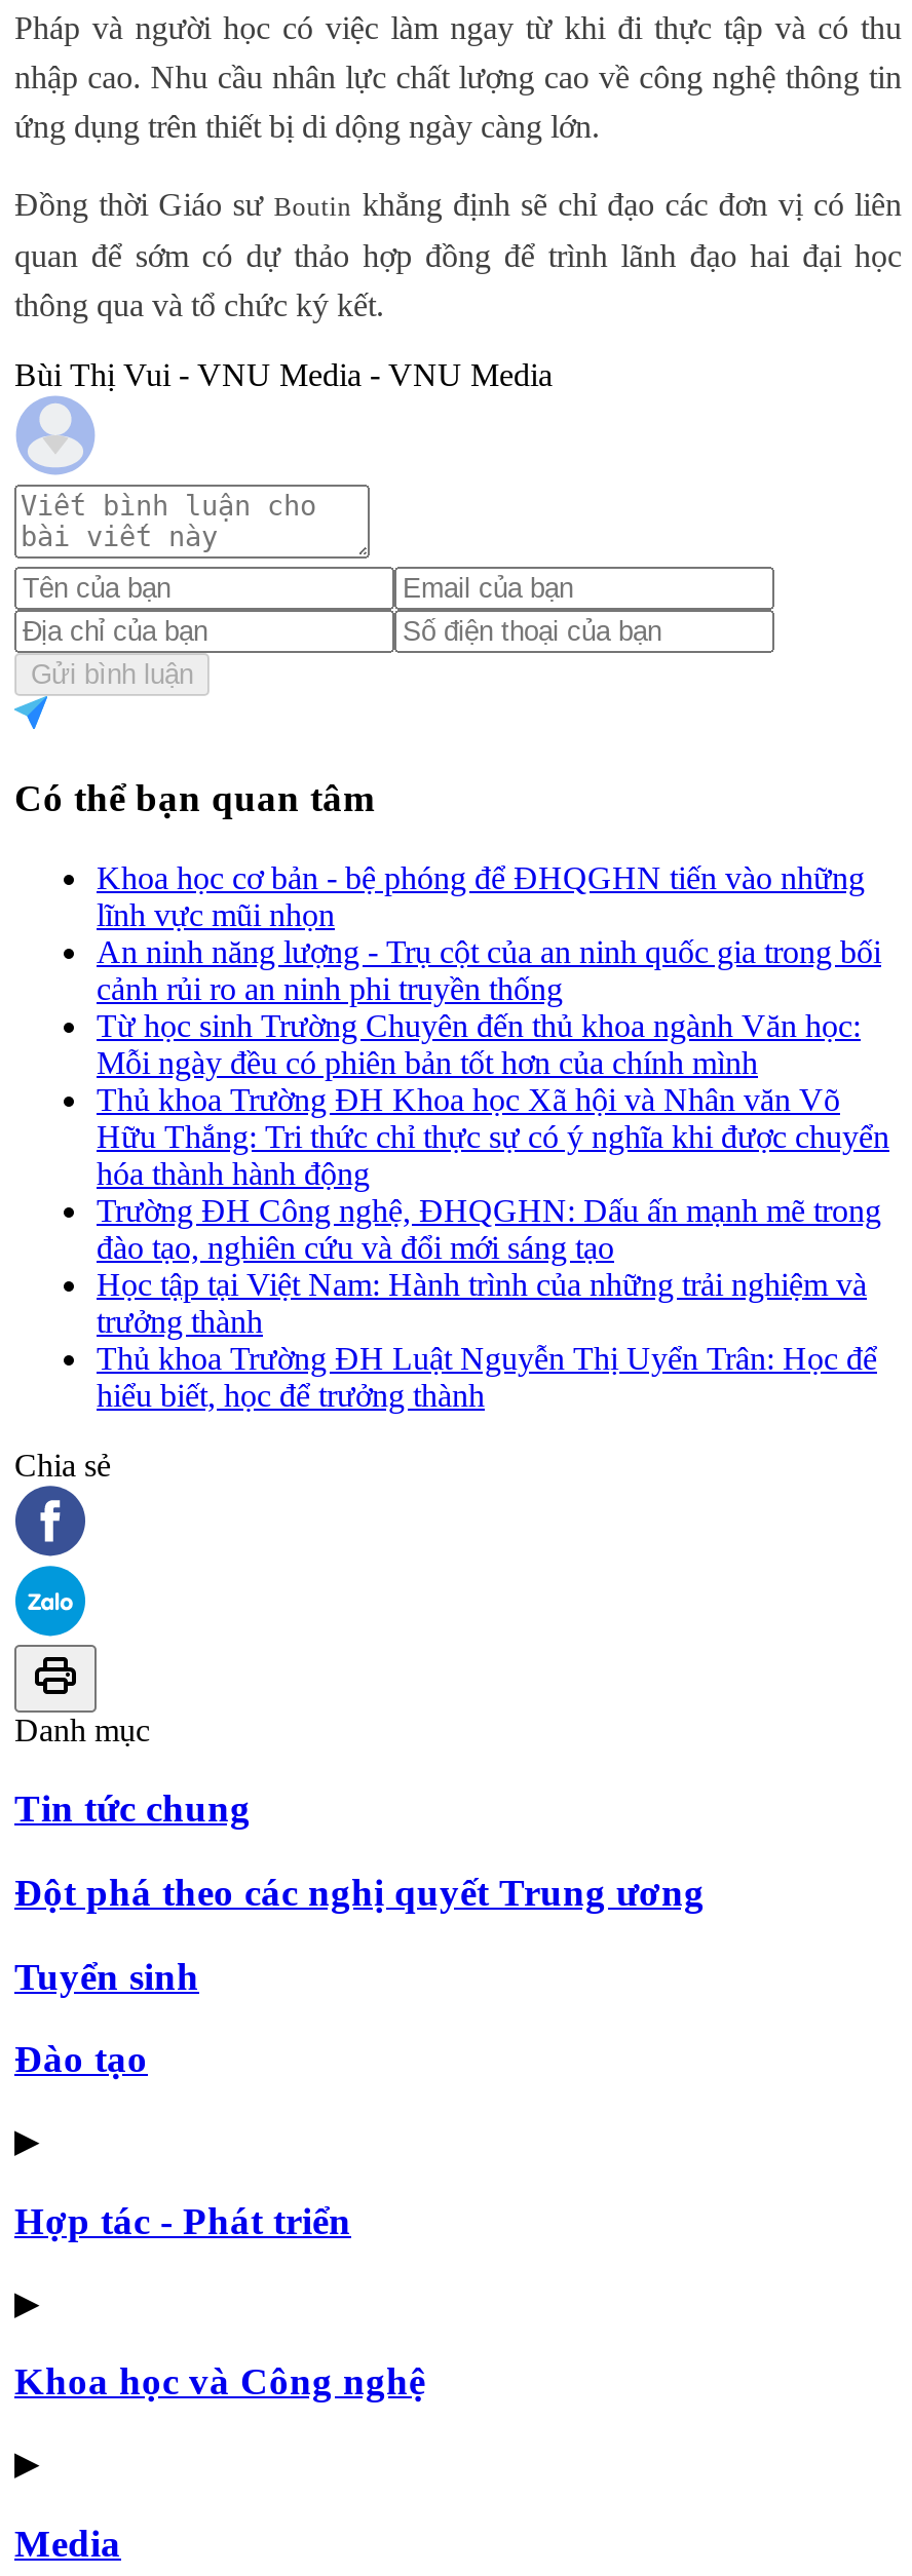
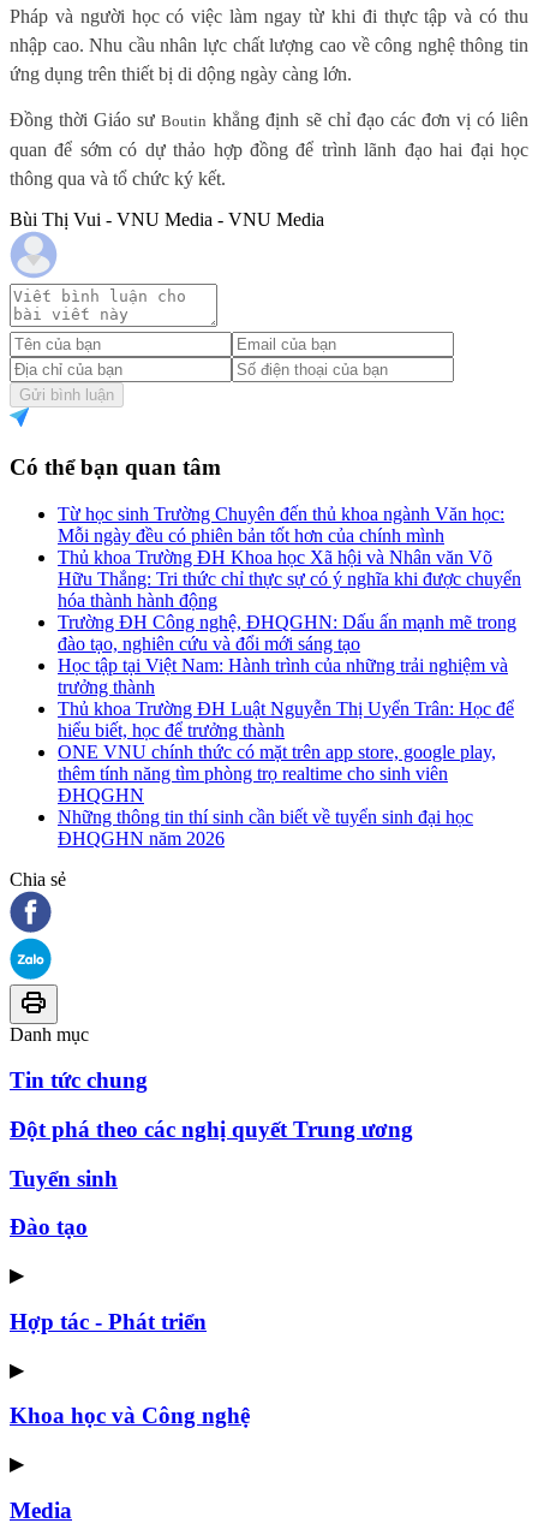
[97,859,881,1005] Khoa học cơ bản - bệ phóng để ĐHQGHN tiến vào những | lĩnh vực mũi nhọn | An ninh năng lượng - Trụ cột của an ninh quốc gia trong bối | cảnh rủi ro an ninh phi truyền thống -> none
moved [97,1007,889,1412] -> [58,503,521,740]: Từ học sinh Trường Chuyên đến thủ khoa ngành Văn học: | Mỗi ngày đều có phiên bản tốt hơn của chính mình | Thủ khoa Trường ĐH Khoa học Xã hội và Nhân văn Võ | ... | Thủ khoa Trường ĐH Luật Nguyễn Thị Uyển Trân: Học để | hiểu biết, học để trưởng thành
none -> [58,741,496,848] ONE VNU chính thức có mặt trên app store, google play, | thêm tính năng tìm phòng trọ realtime cho sinh viên | ĐHQGHN | Những thông tin thí sinh cần biết về tuyển sinh đại học | ĐHQGHN năm 2026

